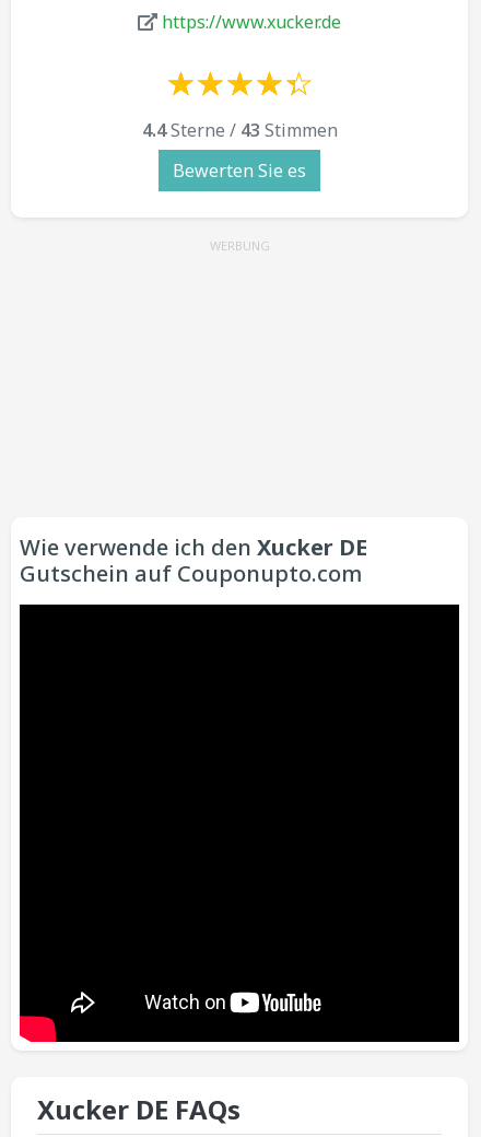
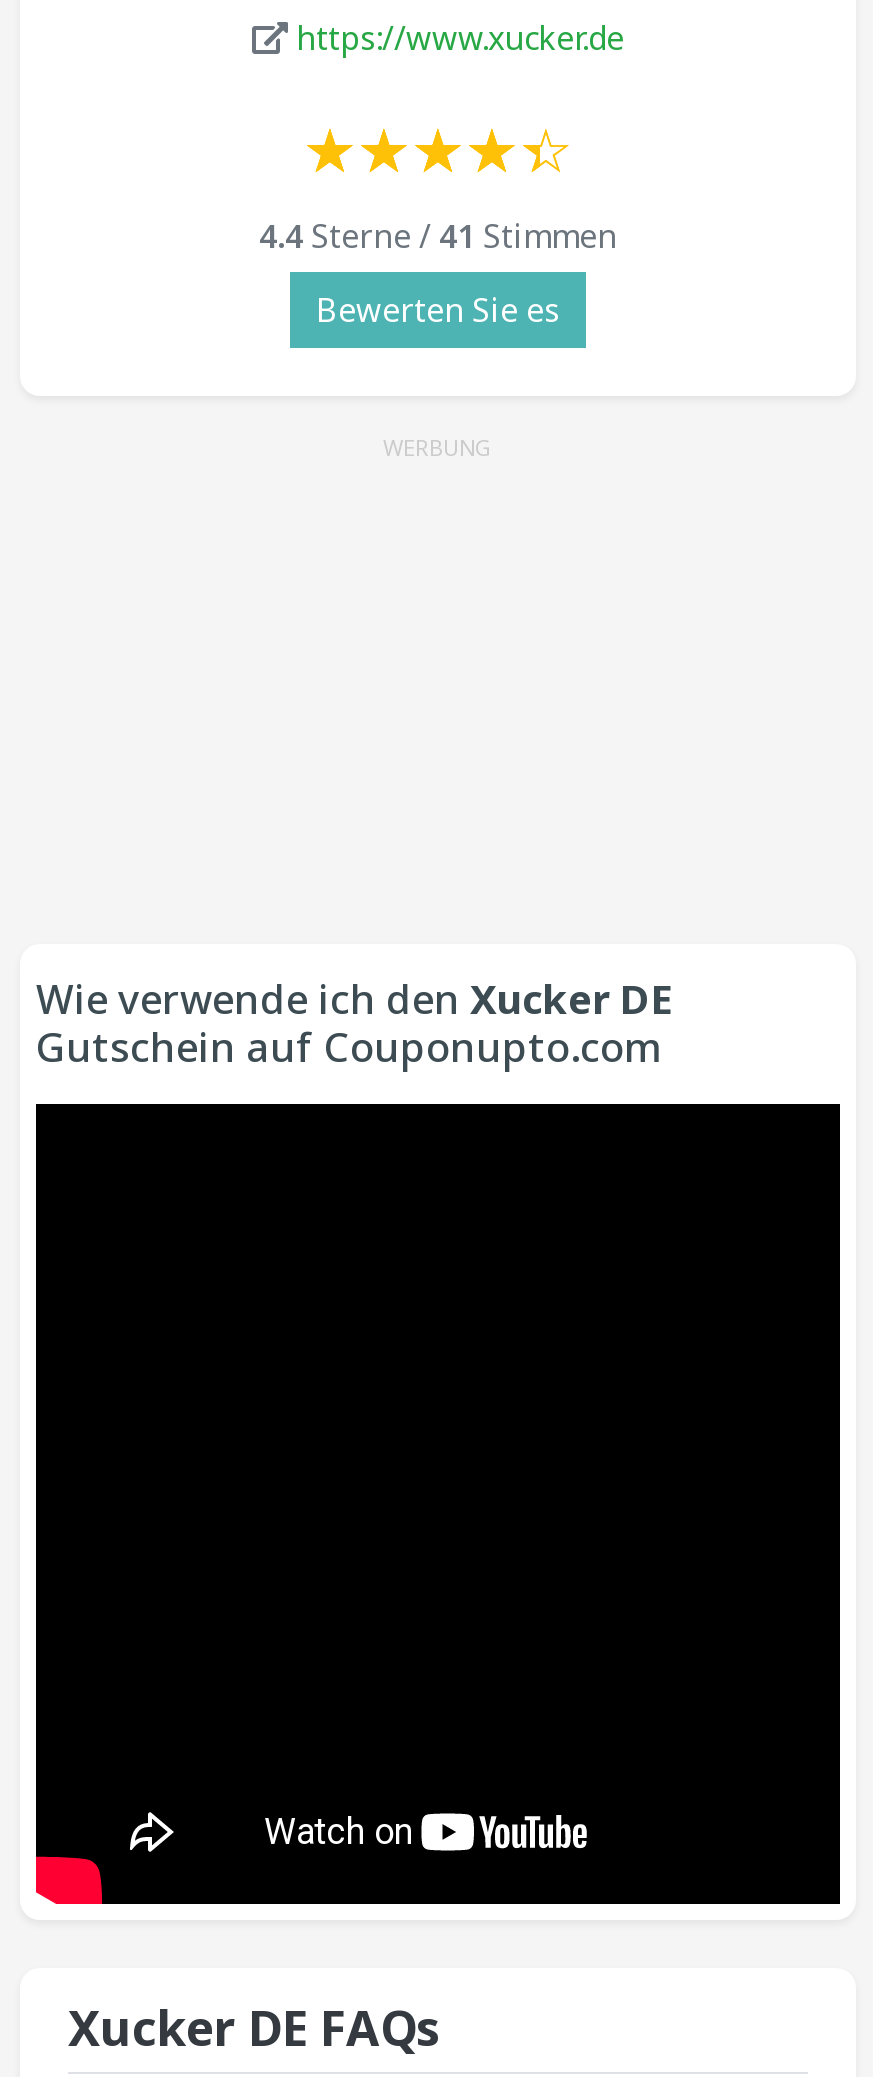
[142,119,337,143] 4.4 Sterne / 43 Stimmen -> [259,215,617,259] 4.4 Sterne / 41 Stimmen

